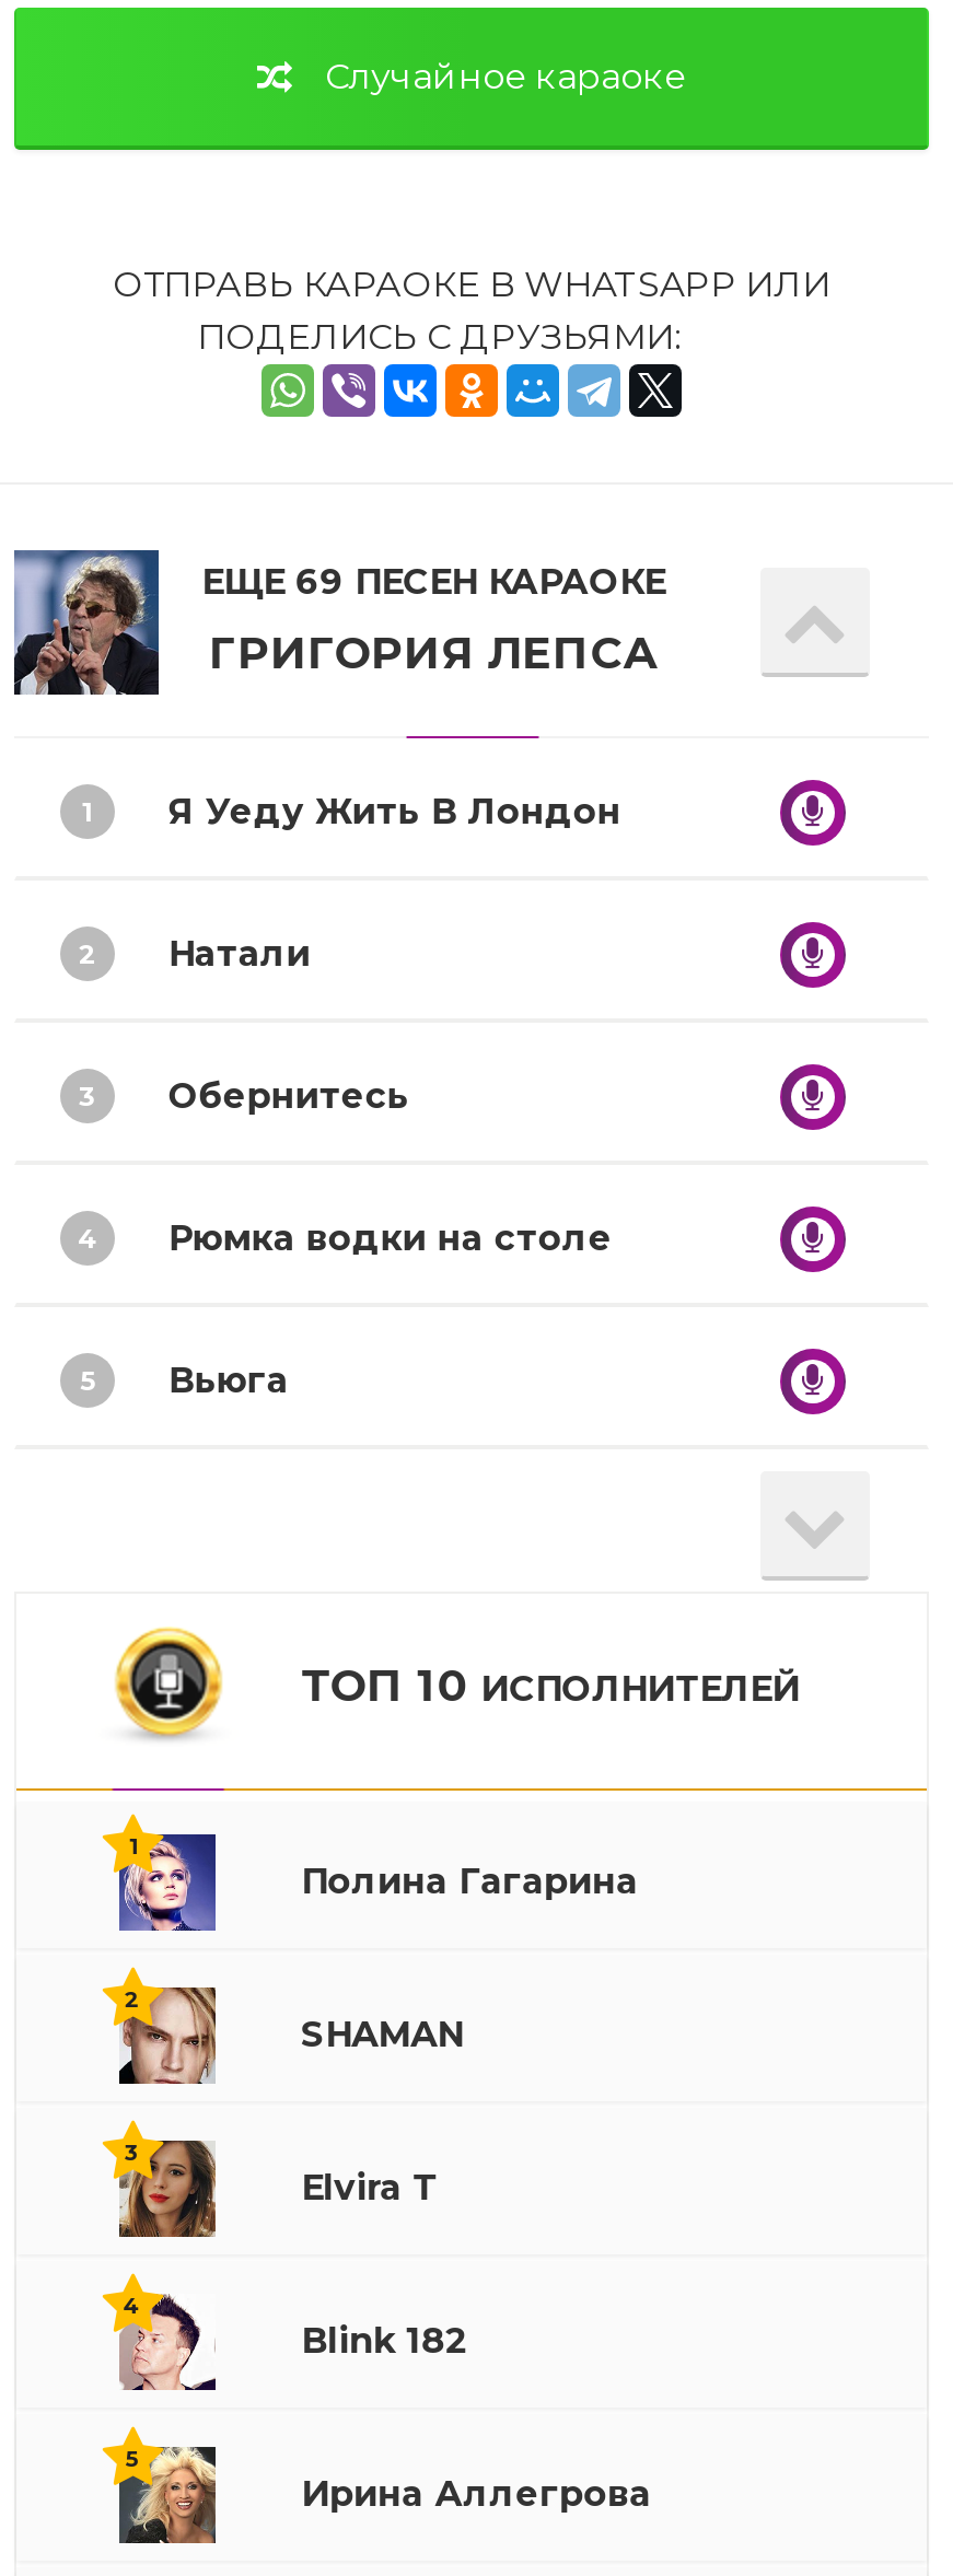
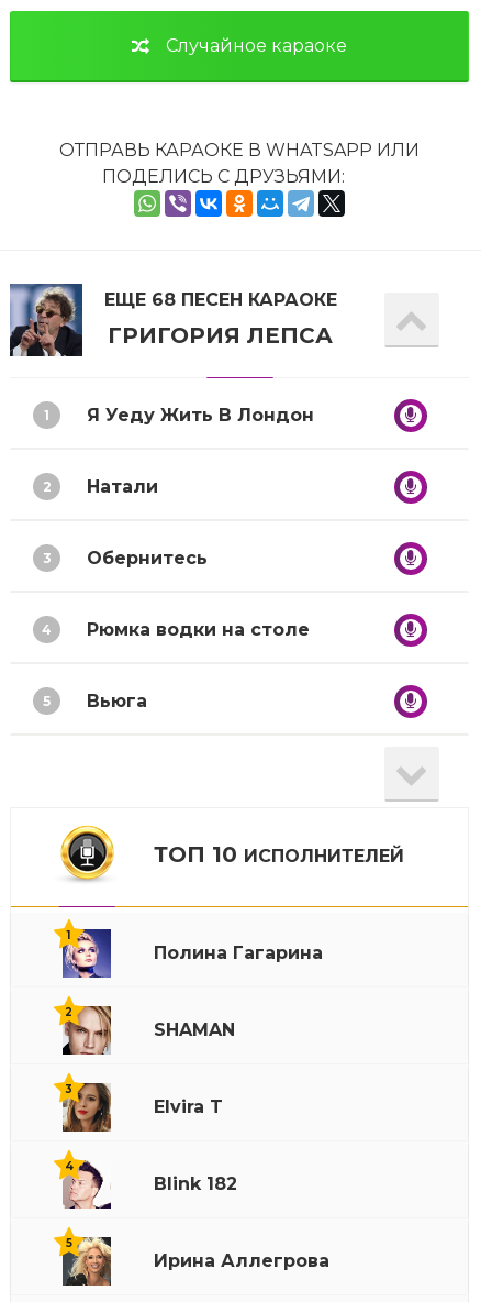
[202,561,665,602] ЕЩЕ 69 ПЕСЕН КАРАОКЕ -> [104,289,337,310] ЕЩЕ 68 ПЕСЕН КАРАОКЕ

